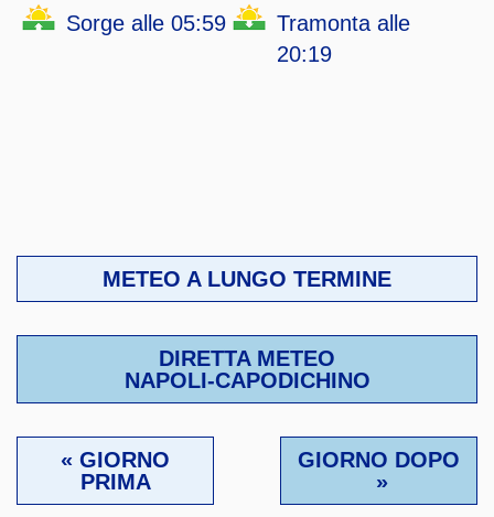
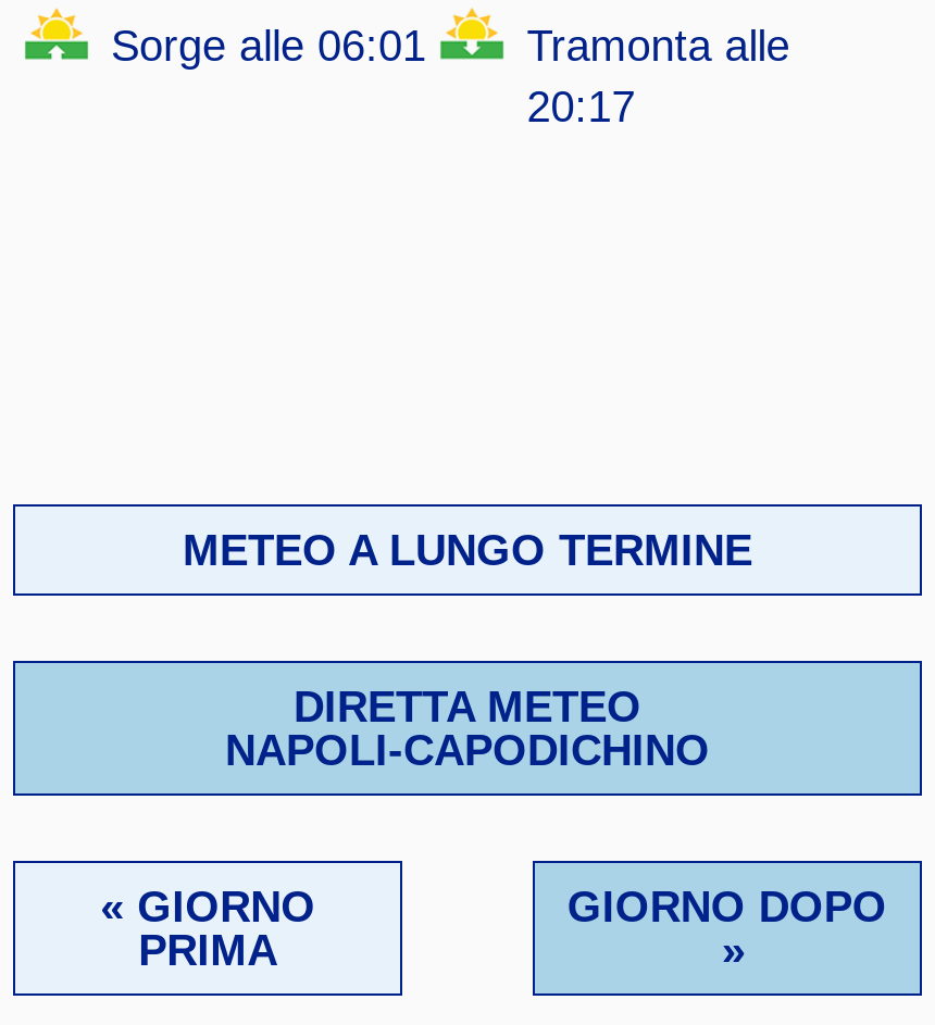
[66,11,226,35] Sorge alle 05:59 -> [111,22,426,70] Sorge alle 06:01
[277,42,332,66] 20:19 -> [527,83,636,130] 20:17

